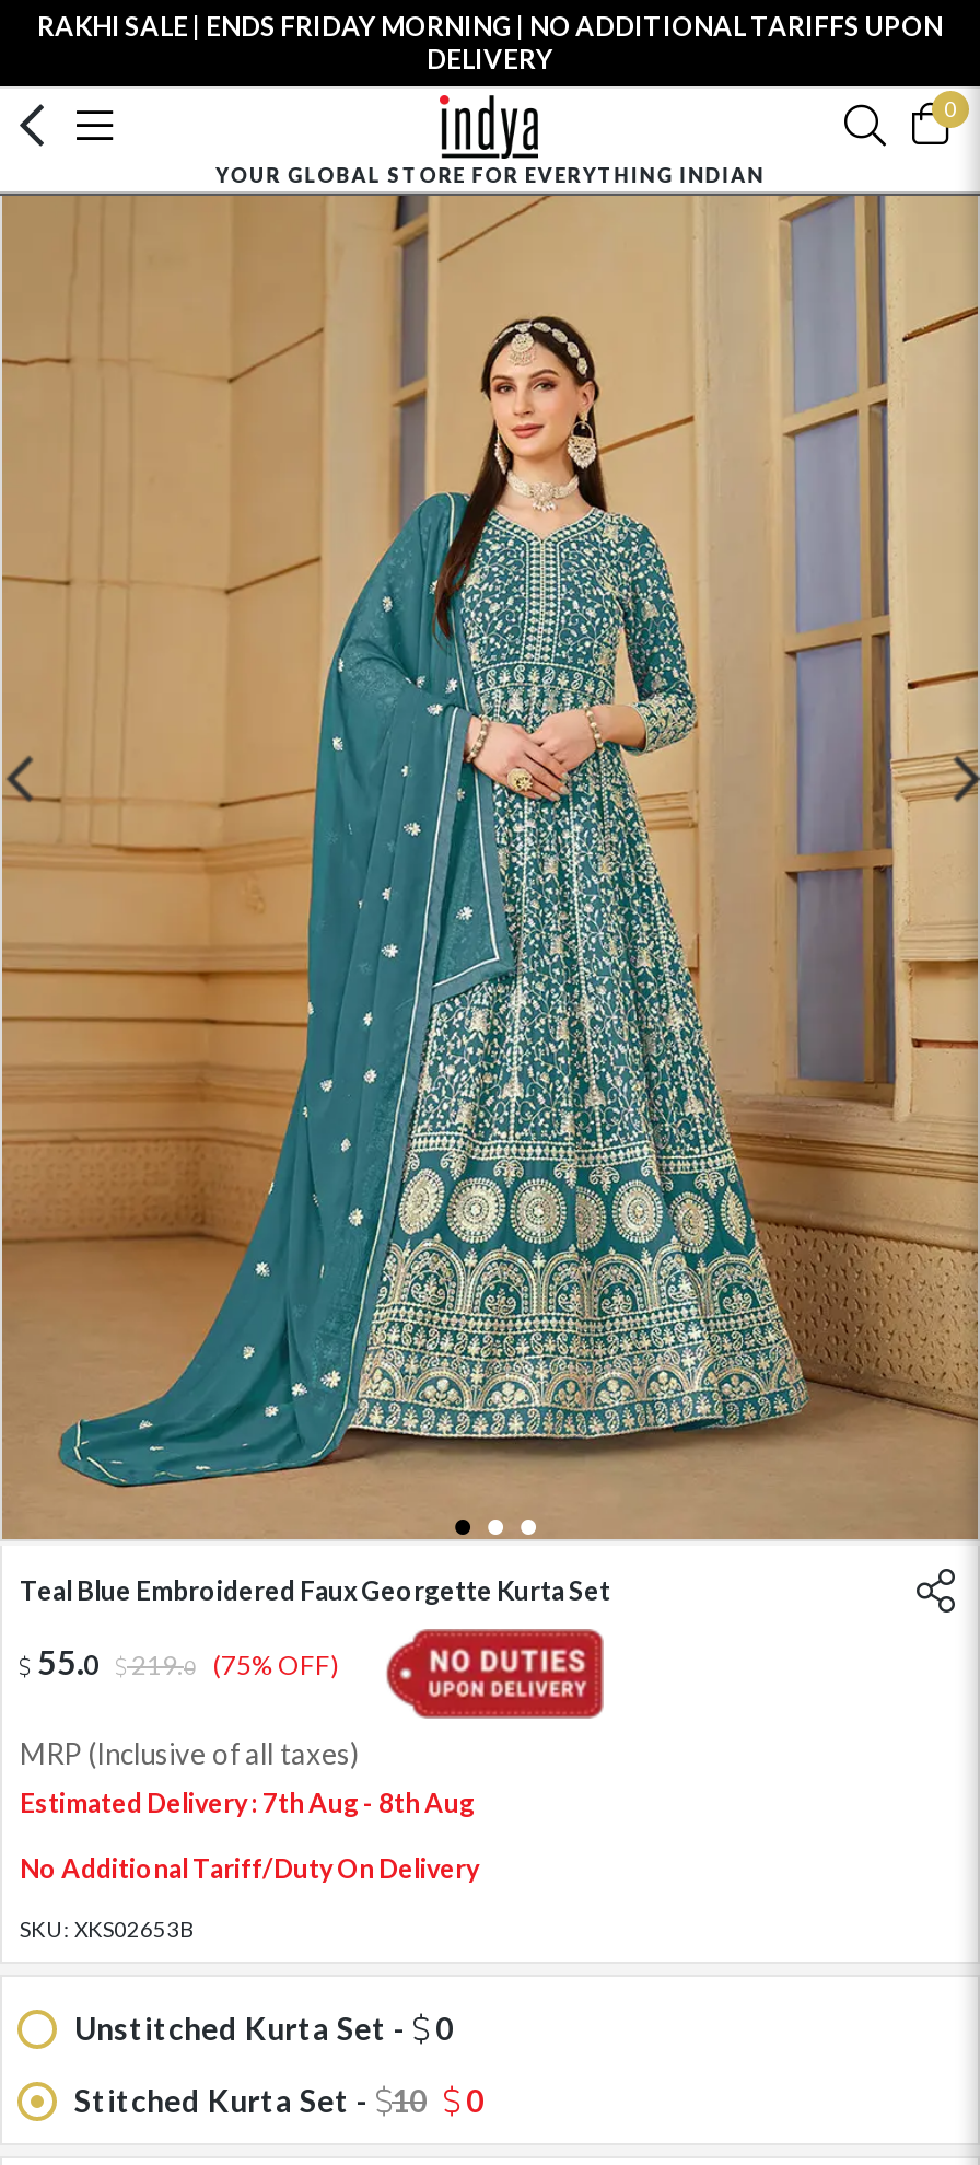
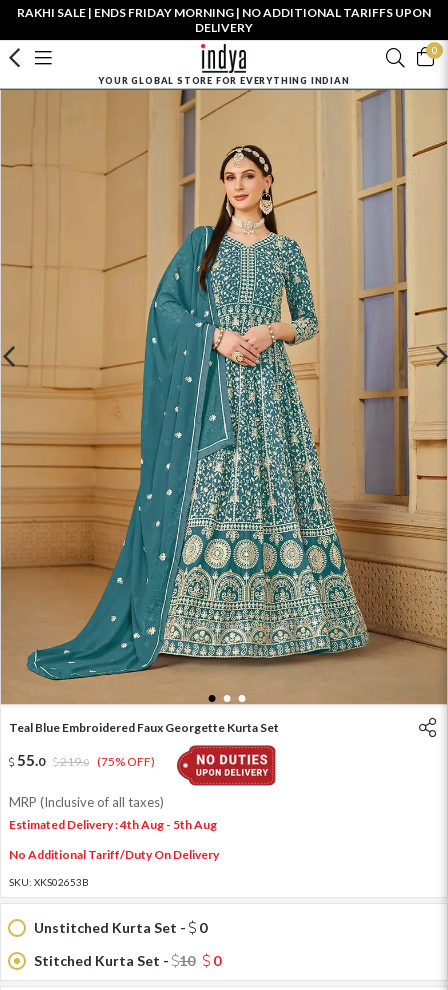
[20,1787,475,1820] Estimated Delivery : 7th Aug - 8th Aug -> [9,817,217,832] Estimated Delivery : 4th Aug - 5th Aug

